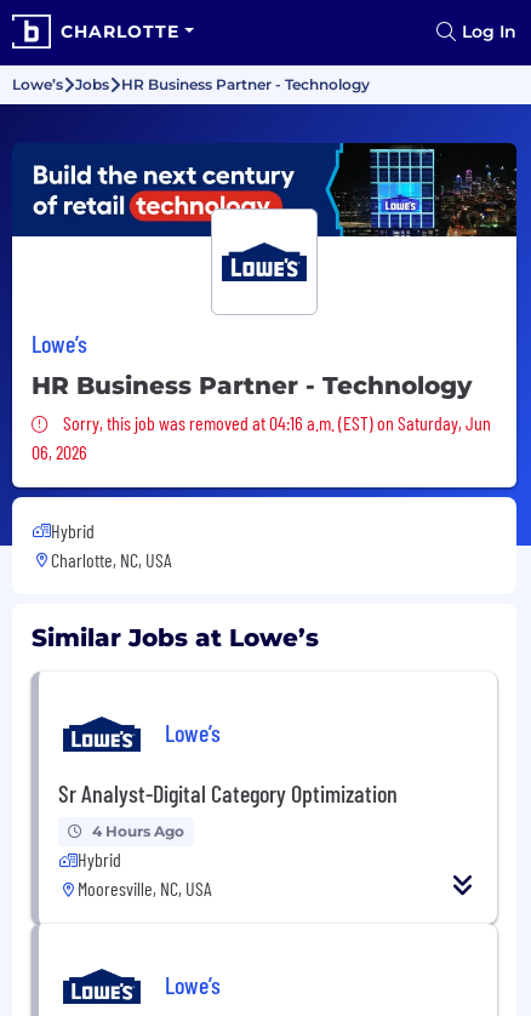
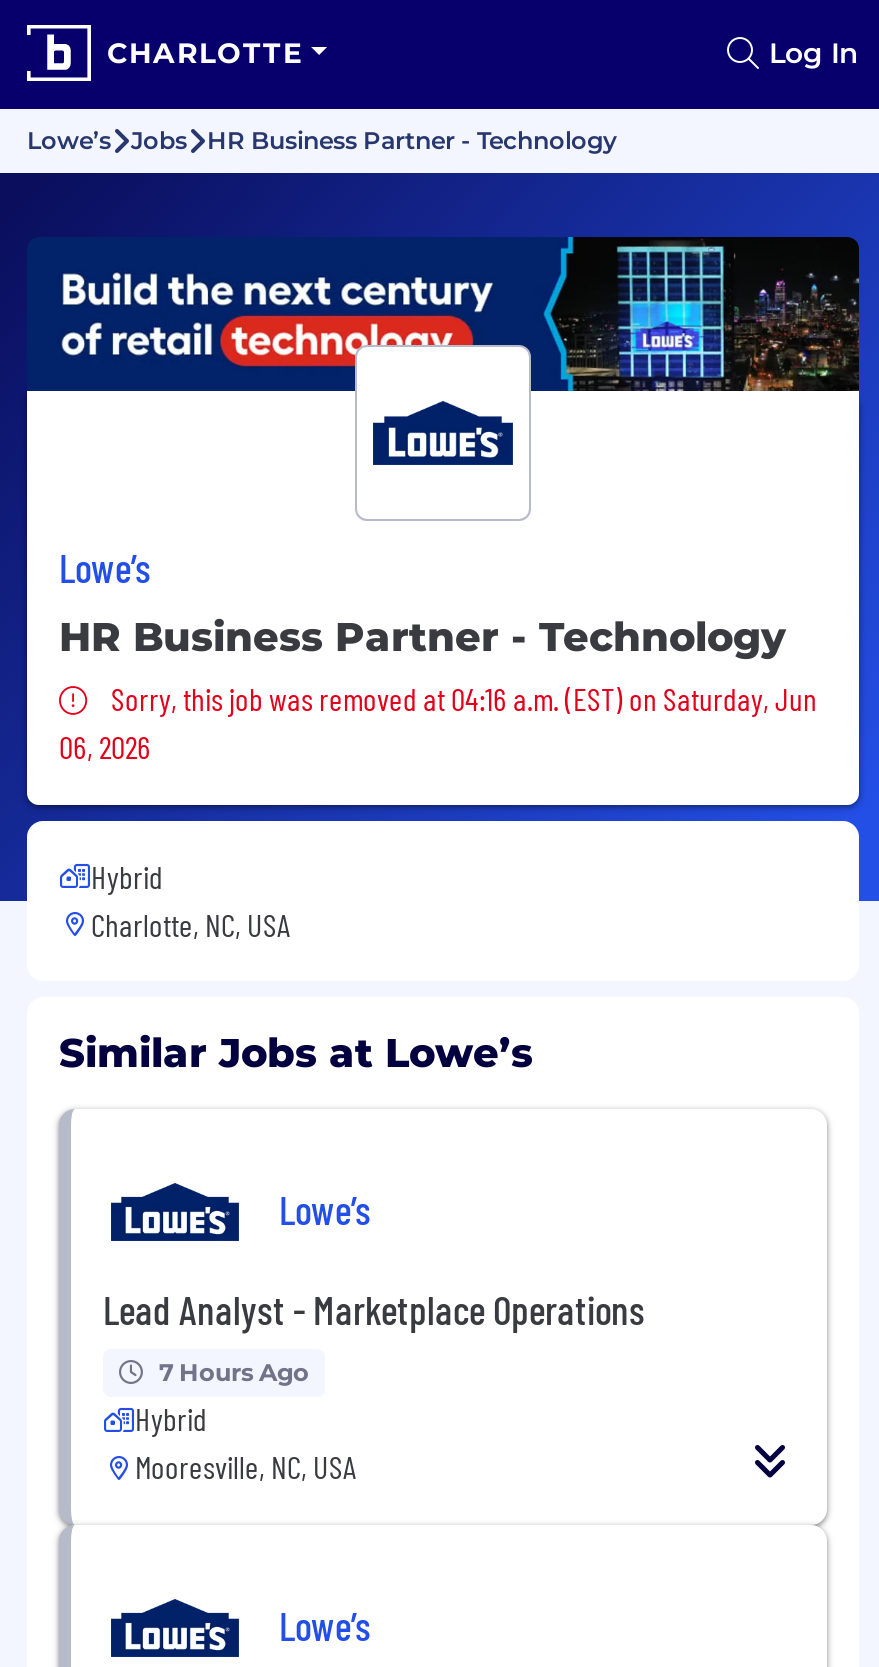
[58,778,398,807] Sr Analyst-Digital Category Optimization -> [103,1284,645,1332] Lead Analyst - Marketplace Operations
[92,822,184,840] 4 Hours Ago -> [159,1356,309,1386] 7 Hours Ago

